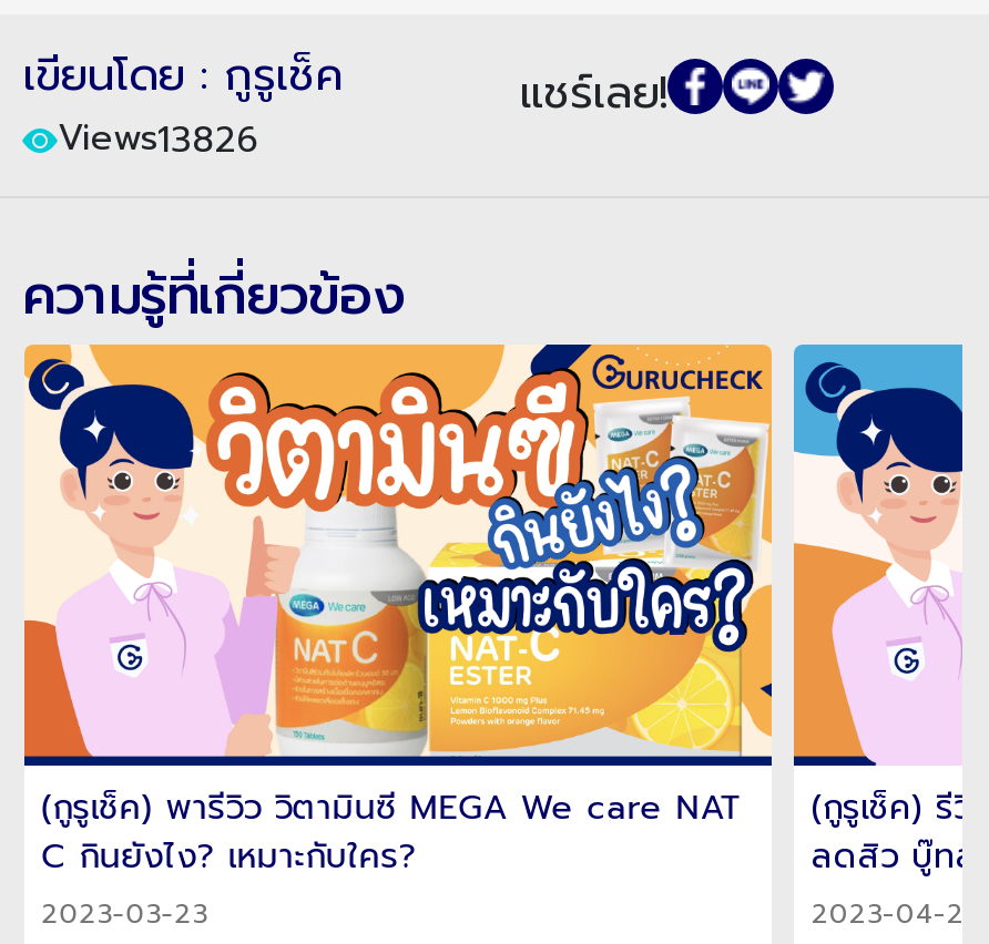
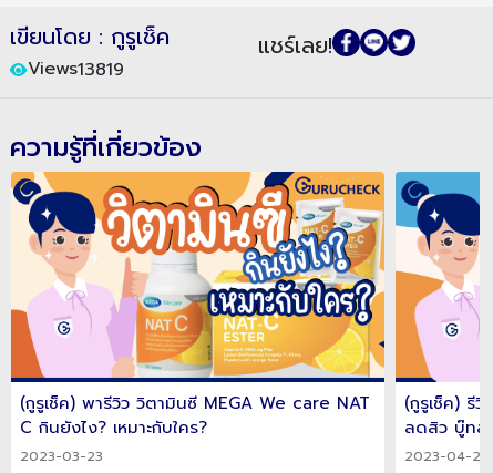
[58,113,259,168] Views13826 -> [28,56,124,84] Views13819

